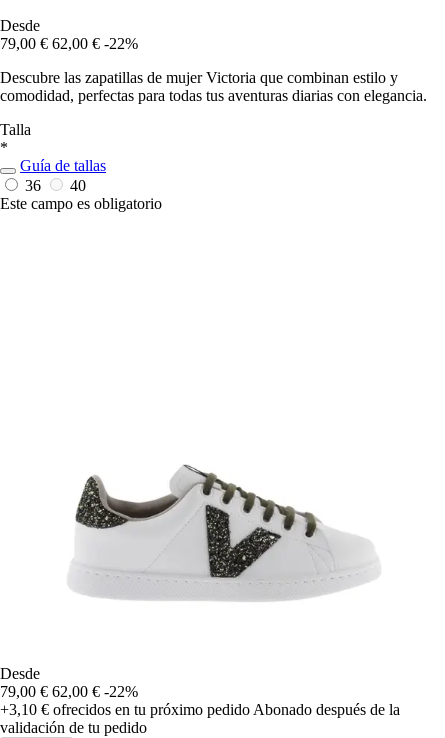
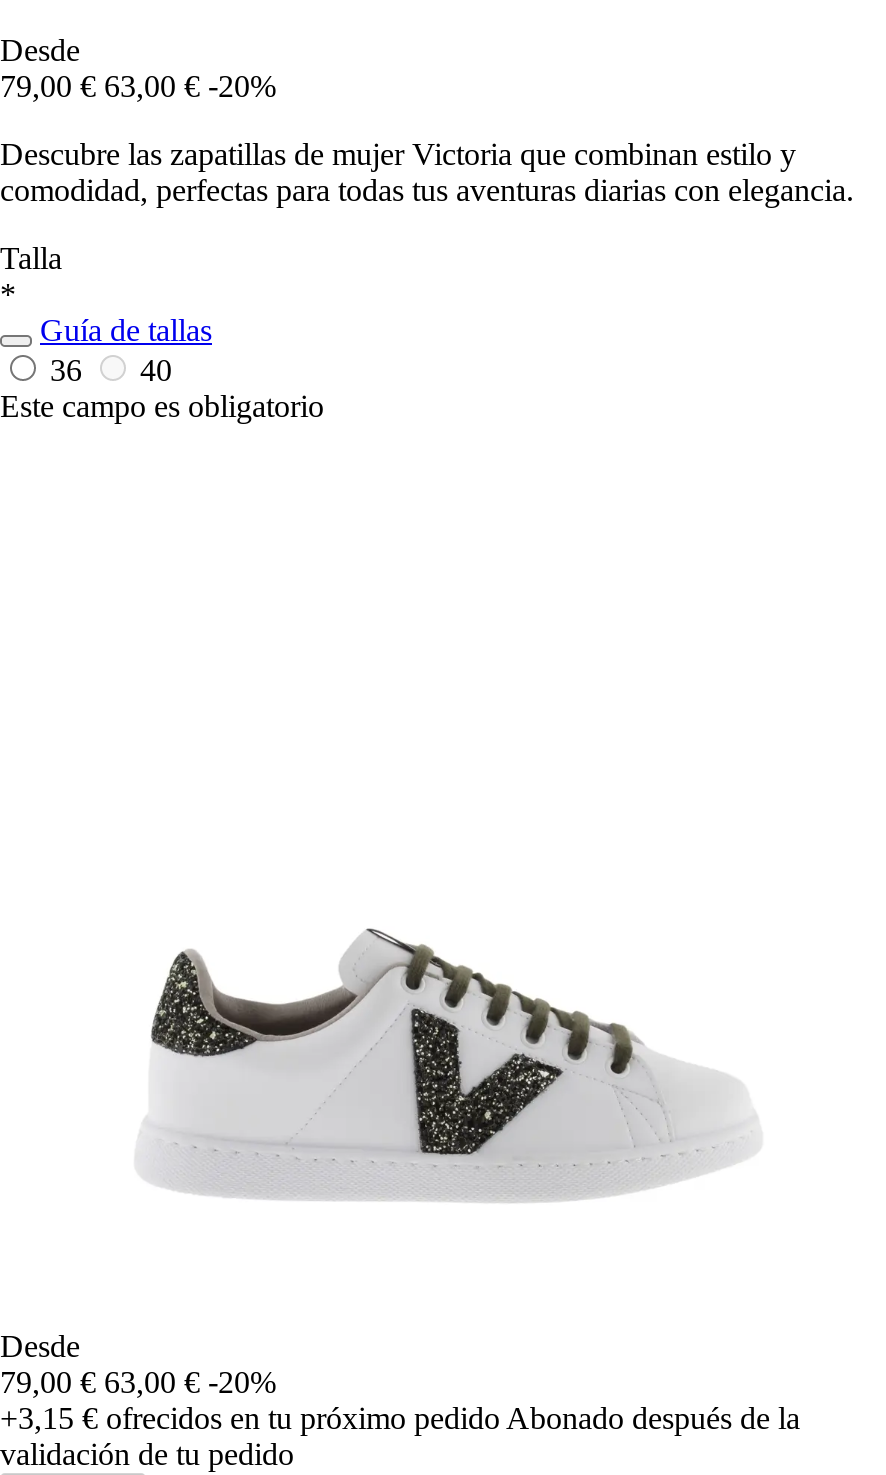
[0,35,138,52] 79,00 € 62,00 € -22% -> [0,69,276,103] 79,00 € 63,00 € -20%
[0,683,138,700] 79,00 € 62,00 € -22% -> [0,1365,276,1399] 79,00 € 63,00 € -20%
[0,701,400,718] +3,10 €ofrecidos en tu próximo pedido Abonado después de la -> [0,1401,800,1435] +3,15 €ofrecidos en tu próximo pedido Abonado después de la

